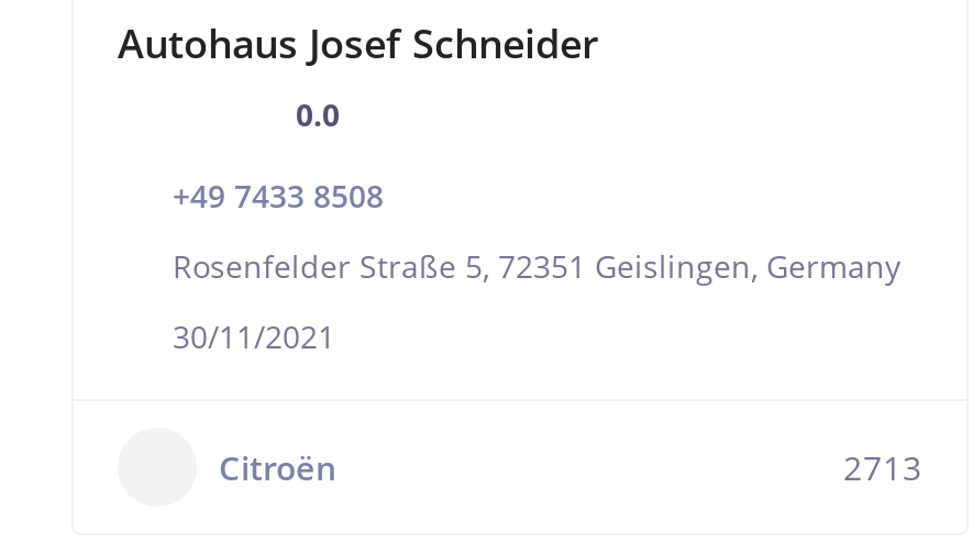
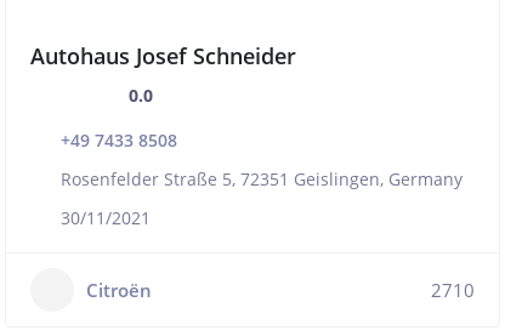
[843,446,922,490] 2713 -> [431,278,475,303] 2710

